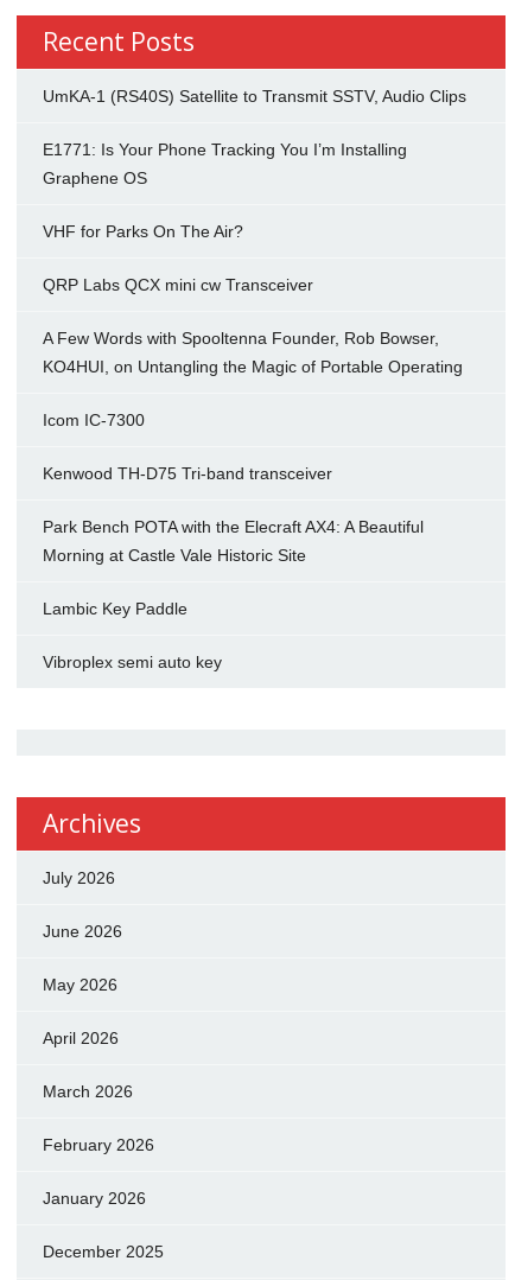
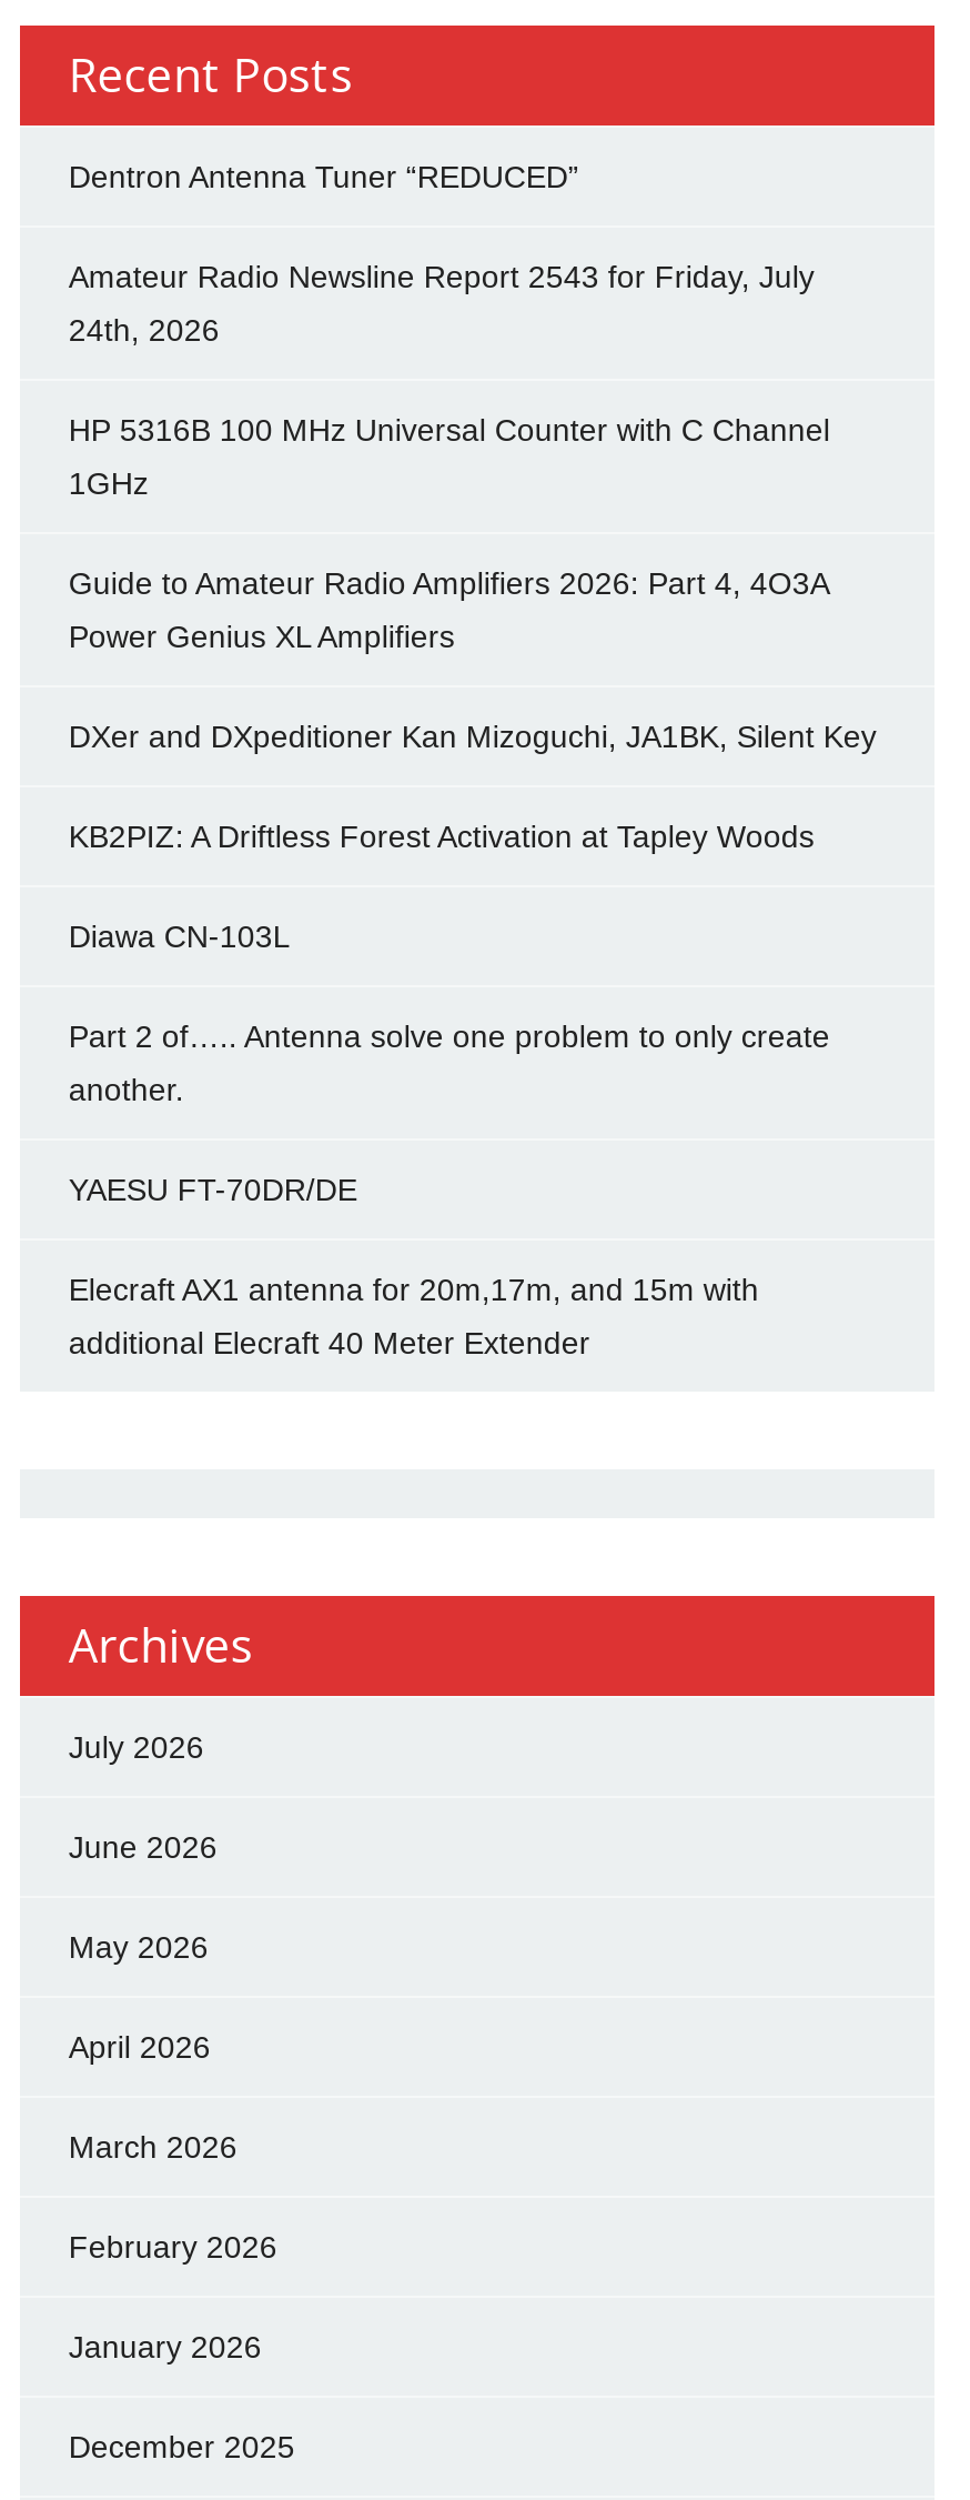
[43,87,466,672] UmKA-1 (RS40S) Satellite to Transmit SSTV, Audio Clips | E1771: Is Your Phone Tracking You I’m Installing | Graphene OS | VHF for Parks On The Air? | QRP Labs QCX mini cw Transceiver | A Few Words with Spooltenna Founder, Rob Bowser, | KO4HUI, on Untangling the Magic of Portable Operating | Icom IC-7300 | Kenwood TH-D75 Tri-band transceiver | Park Bench POTA with the Elecraft AX4: A Beautiful | Morning at Castle Vale Historic Site | Lambic Key Paddle | Vibroplex semi auto key -> [69,160,877,1361] Dentron Antenna Tuner “REDUCED” | Amateur Radio Newsline Report 2543 for Friday, July | 24th, 2026 | HP 5316B 100 MHz Universal Counter with C Channel | 1GHz | Guide to Amateur Radio Amplifiers 2026: Part 4, 4O3A | Power Genius XL Amplifiers | DXer and DXpeditioner Kan Mizoguchi, JA1BK, Silent Key | KB2PIZ: A Driftless Forest Activation at Tapley Woods | Diawa CN-103L | Part 2 of….. Antenna solve one problem to only create | another. | YAESU FT-70DR/DE | Elecraft AX1 antenna for 20m,17m, and 15m with | additional Elecraft 40 Meter Extender

